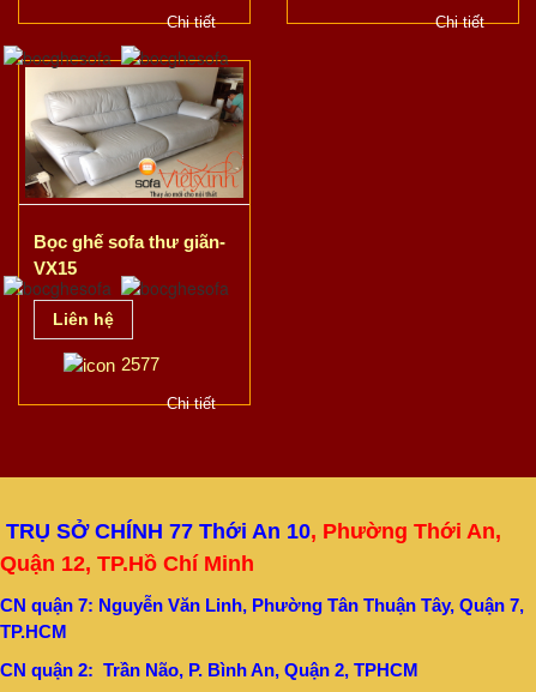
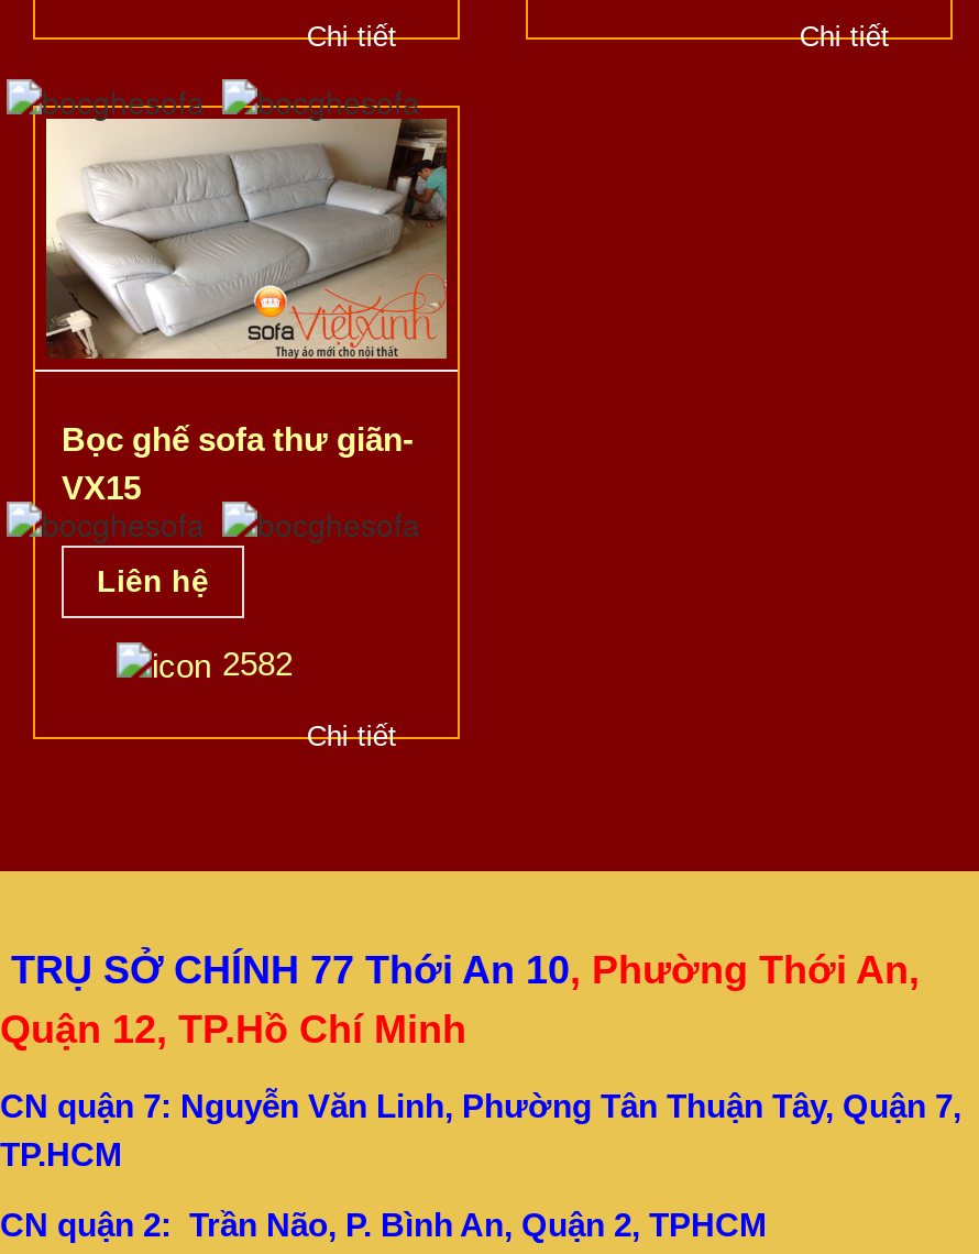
[121,354,159,374] 2577 -> [222,644,293,682] 2582

